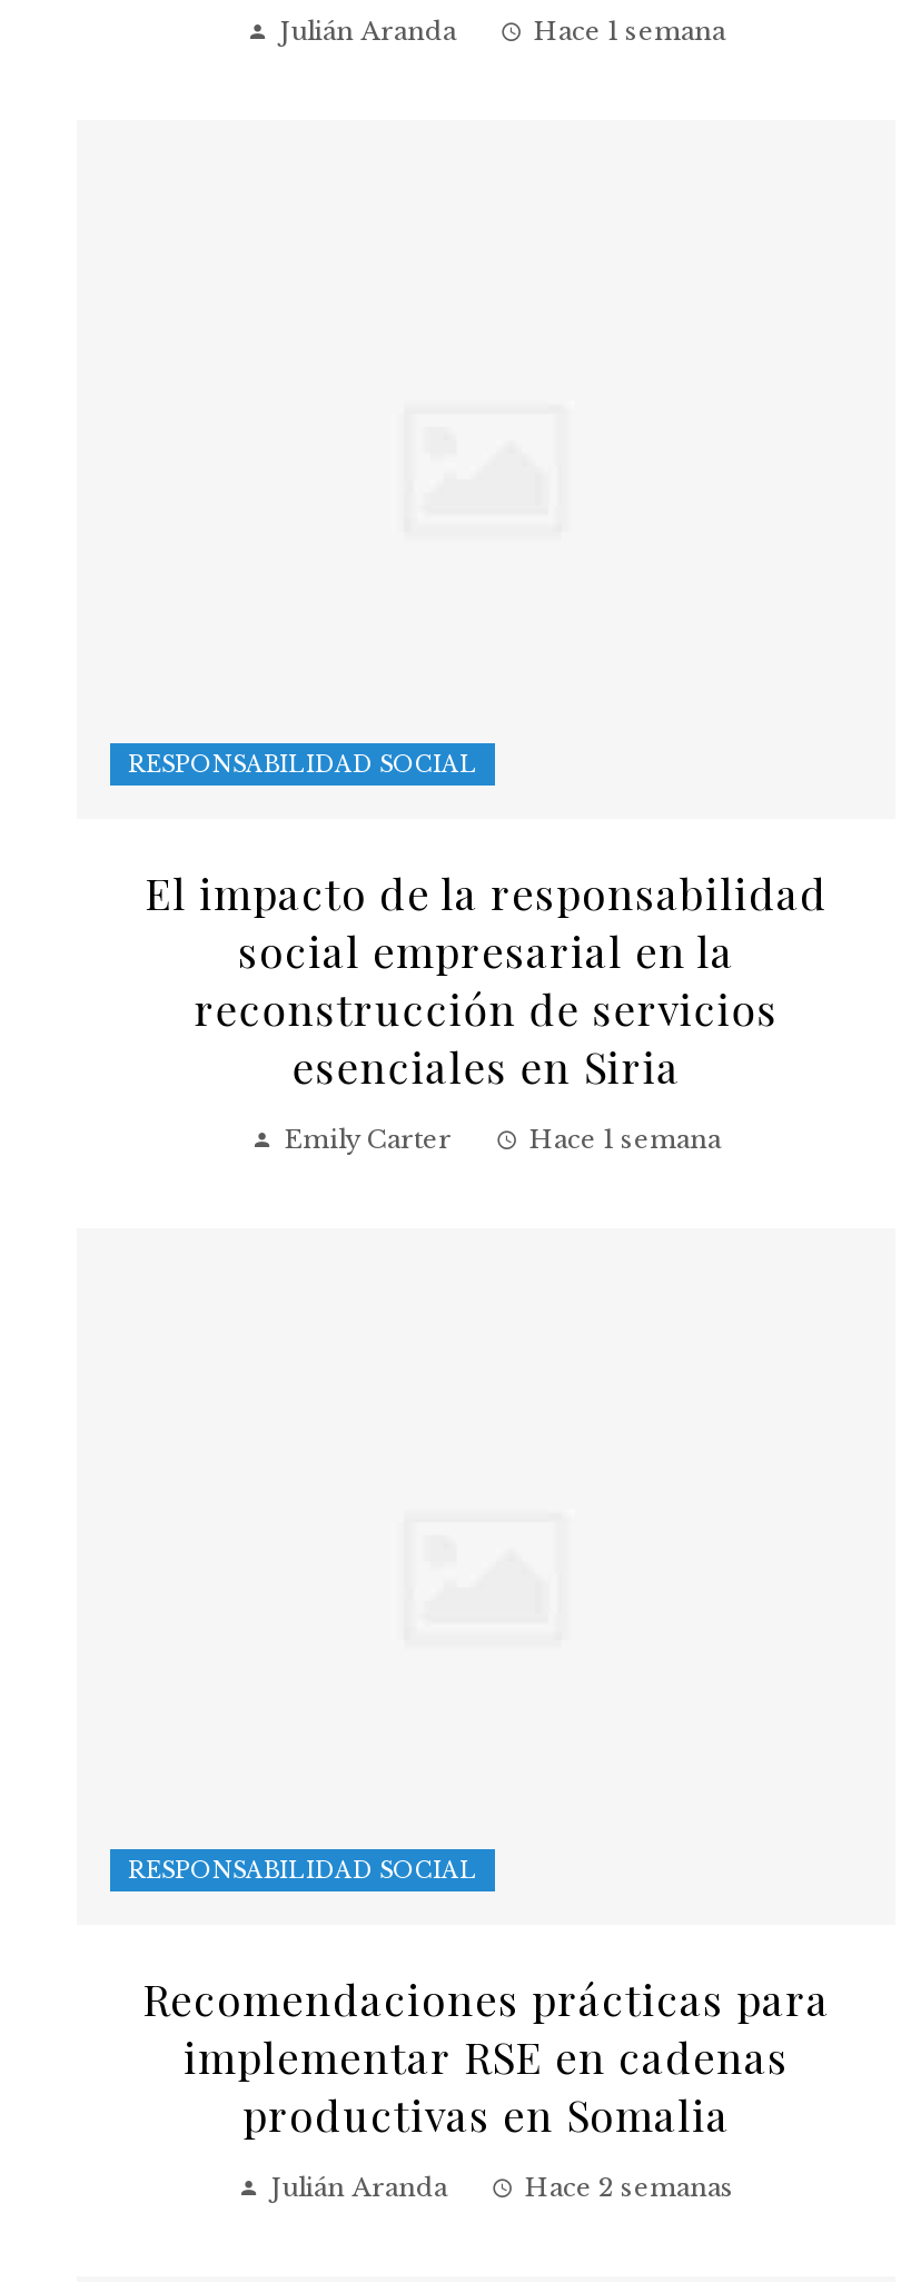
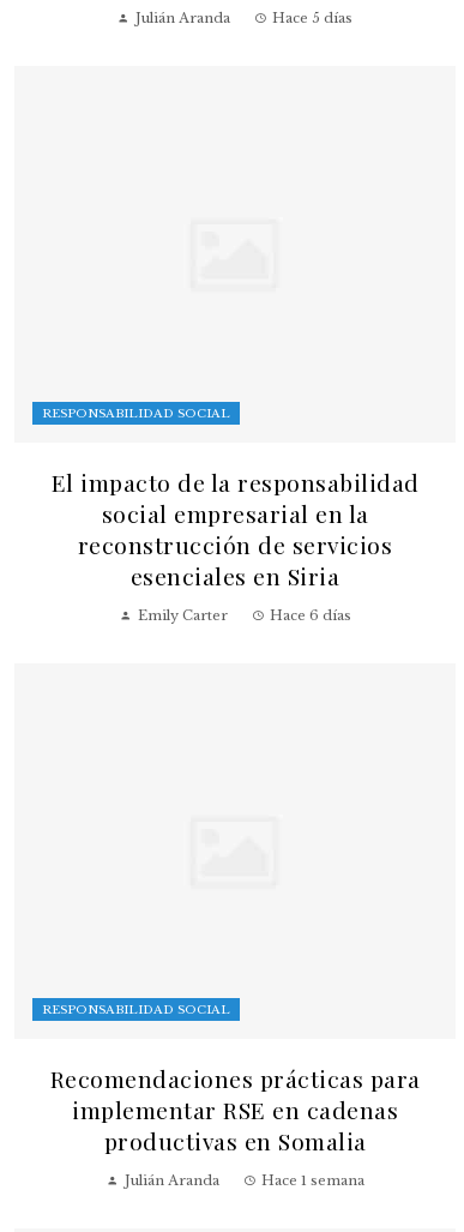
[534,16,725,47] Hace 1 semana -> [272,10,352,27] Hace 5 días
[529,1123,721,1154] Hace 1 semana -> [269,607,351,624] Hace 6 días
[525,2173,734,2204] Hace 2 semanas -> [261,1172,364,1189] Hace 1 semana

